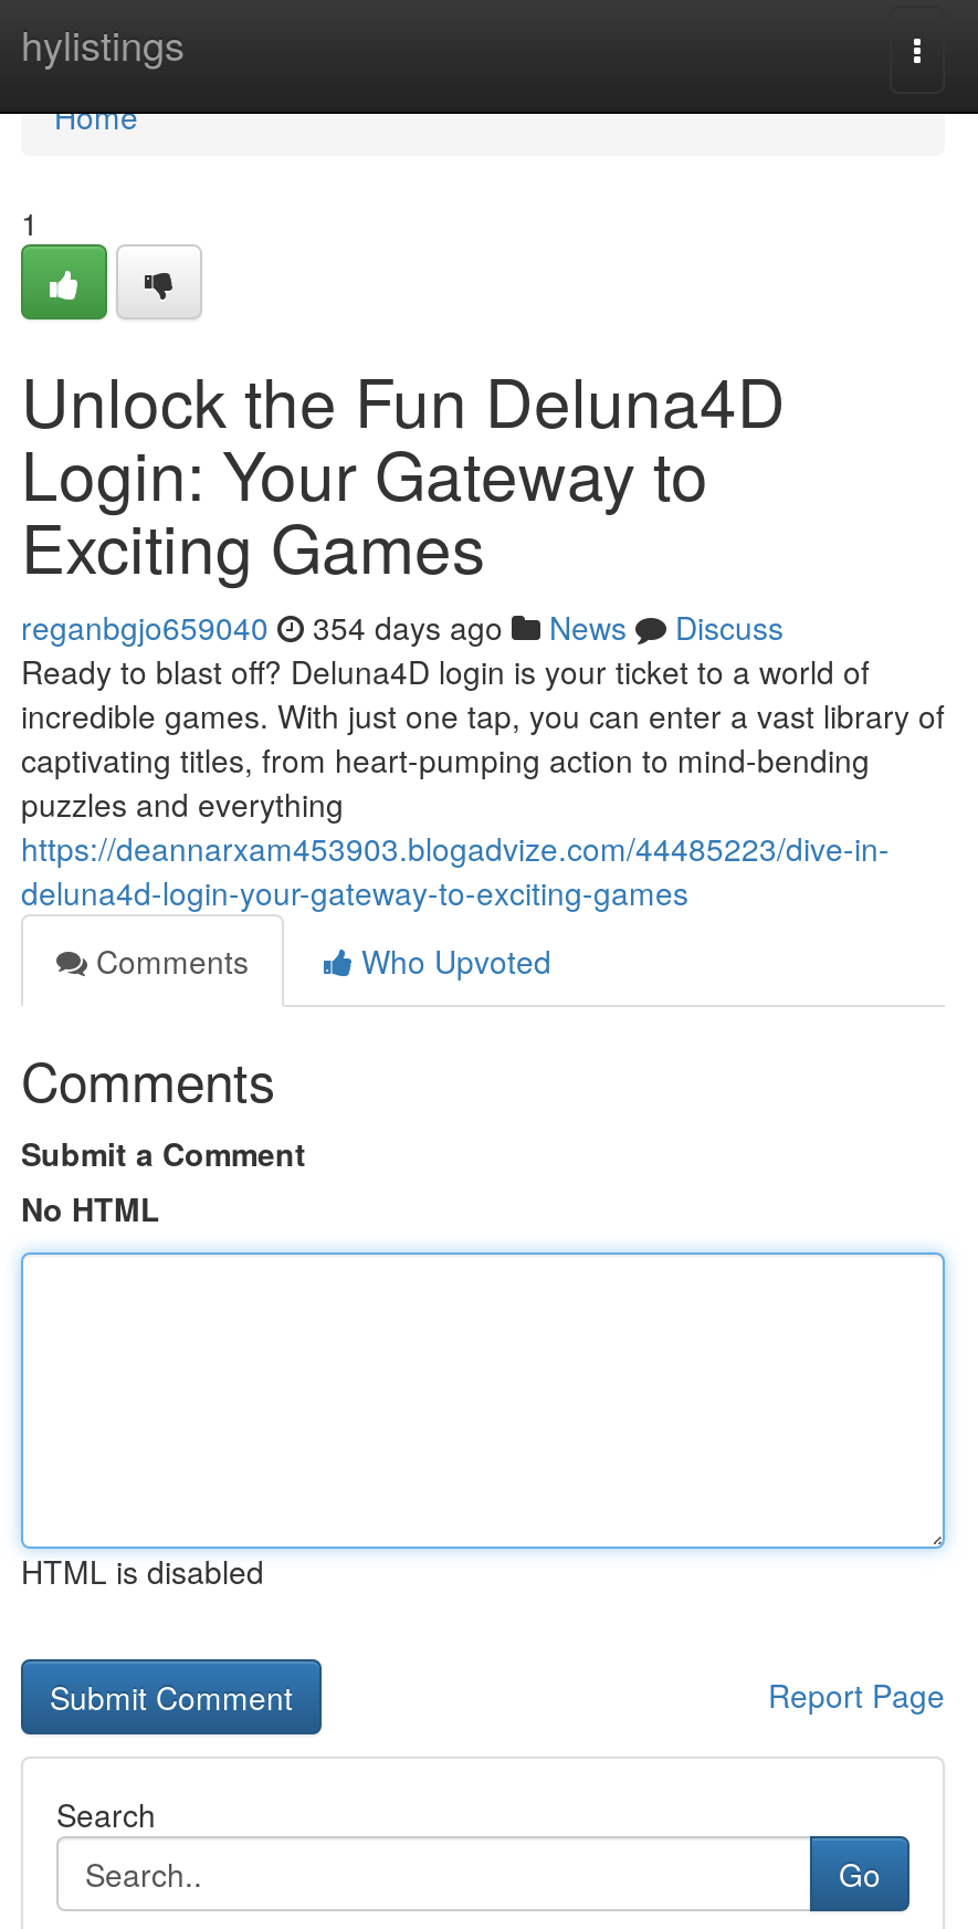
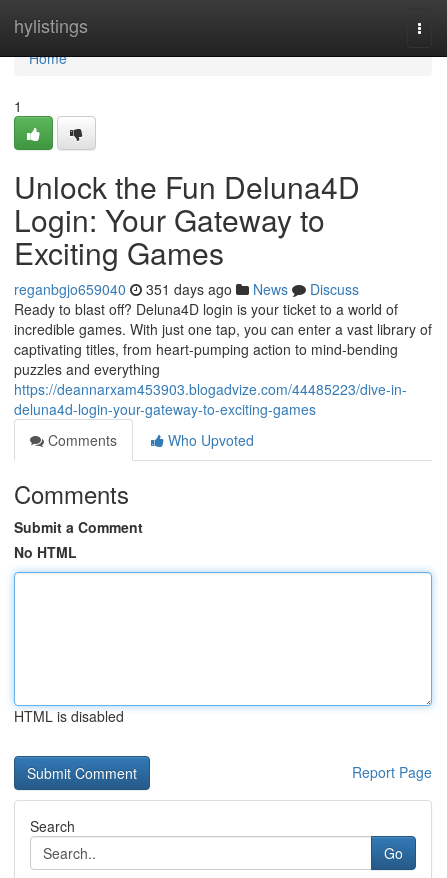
[21,605,784,649] reganbgjo659040 354 days ago News Discuss -> [14,279,359,299] reganbgjo659040 351 days ago News Discuss

